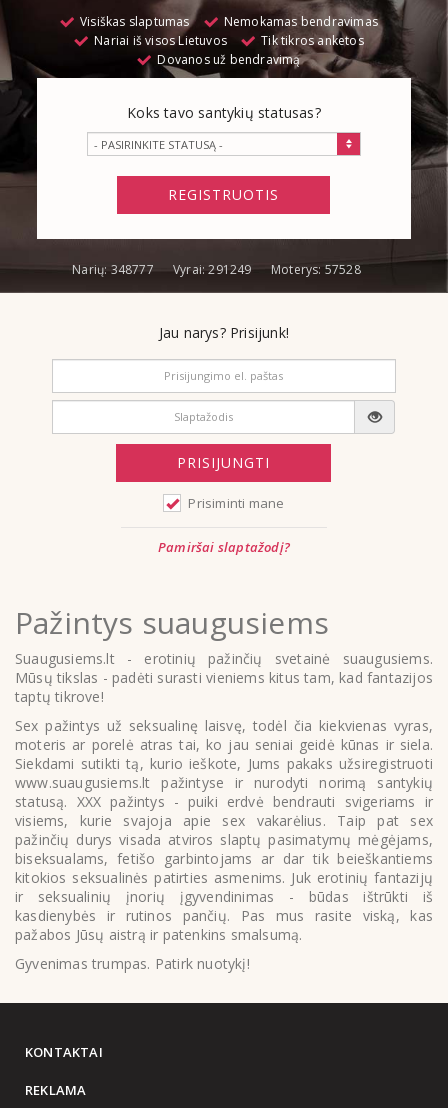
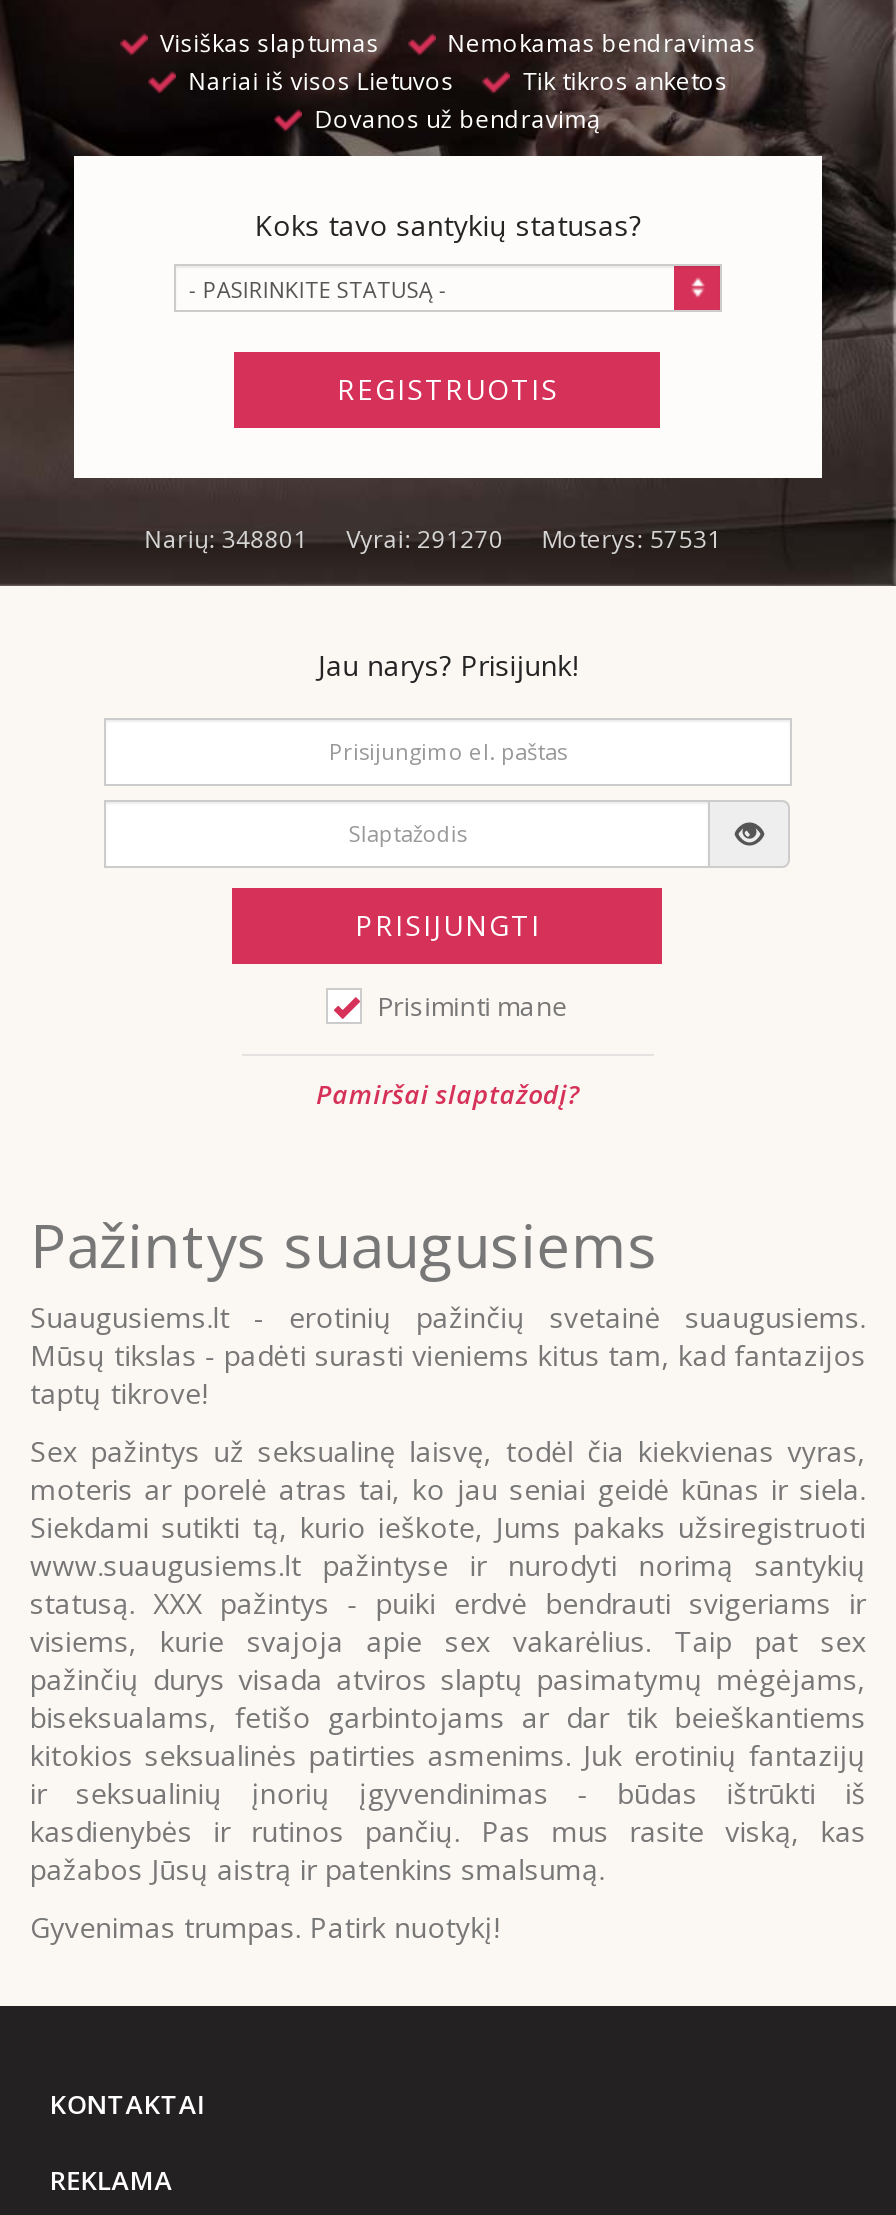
[72,261,154,278] Narių: 348777 -> [145,522,308,556] Narių: 348801
[173,261,252,278] Vyrai: 291249 -> [346,522,503,556] Vyrai: 291270
[271,261,361,278] Moterys: 57528 -> [542,522,721,556] Moterys: 57531

